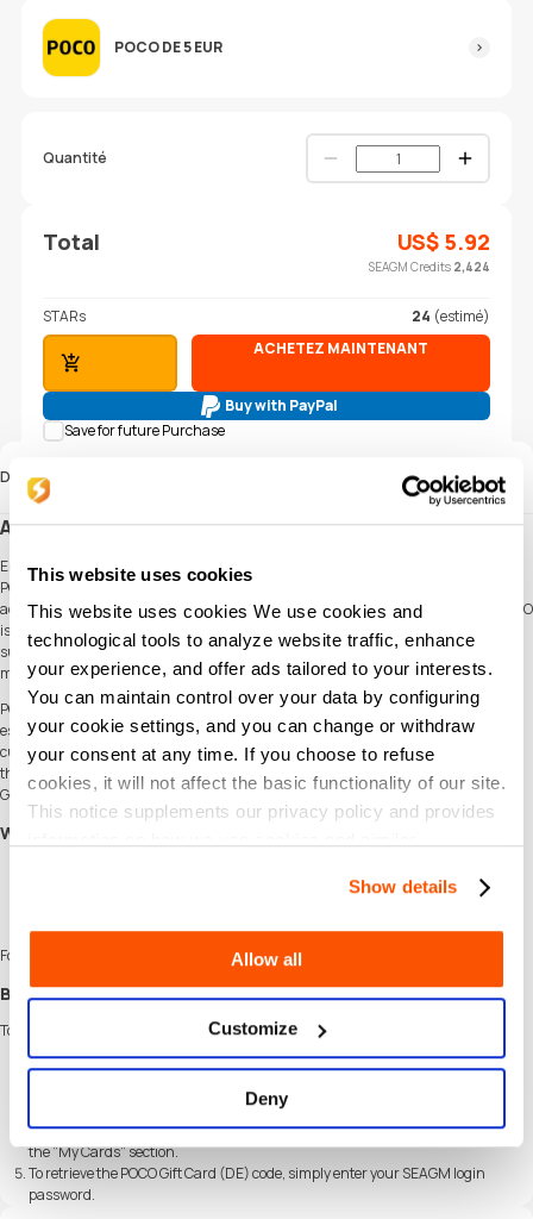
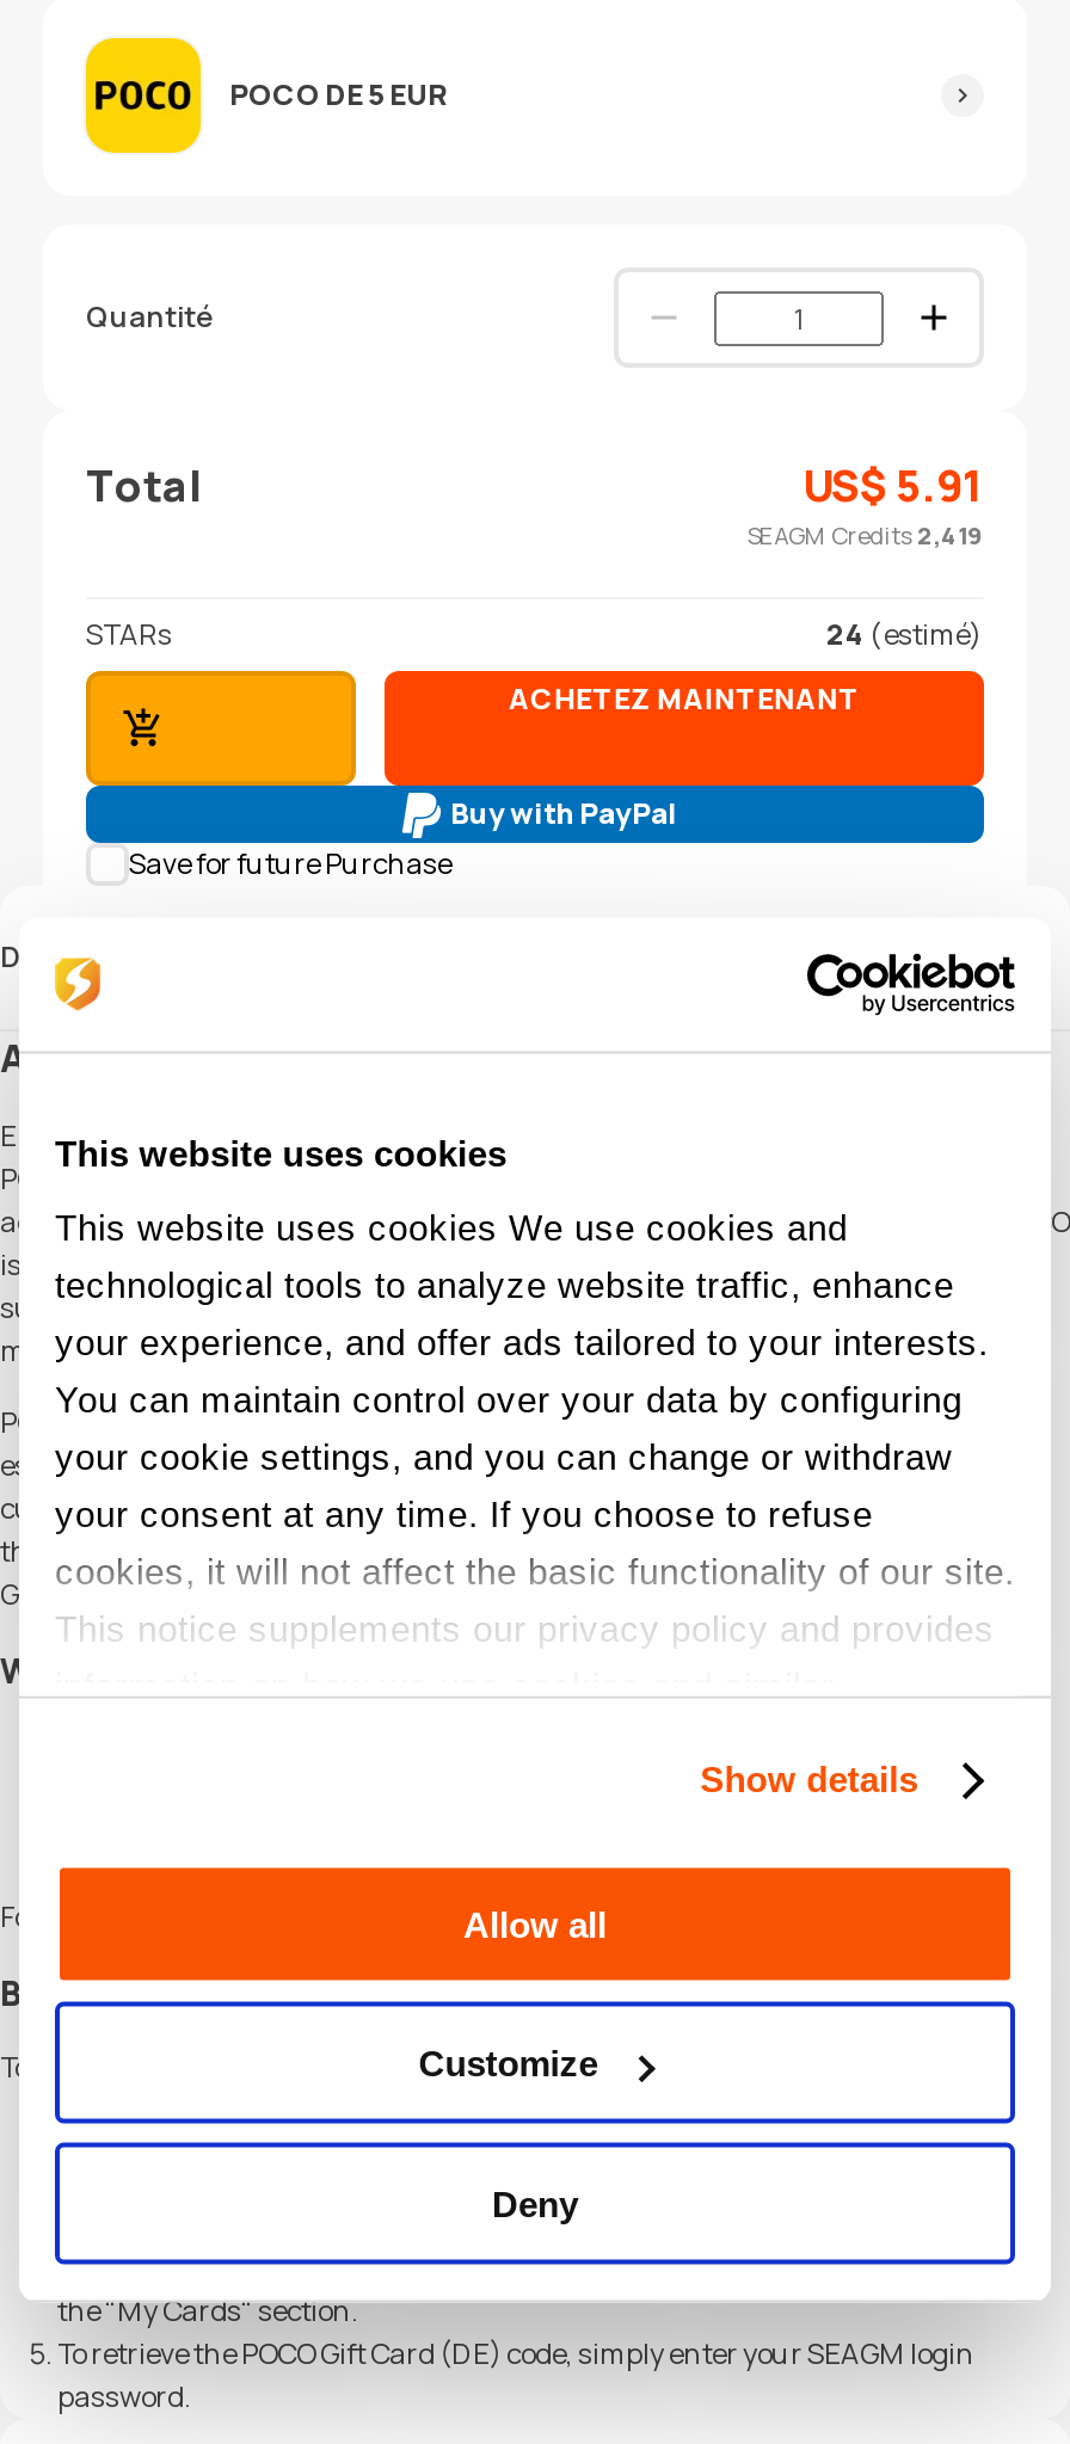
[369,227,490,275] US$5.92 | SEAGM Credits 2,424 -> [748,456,984,552] US$5.91 | SEAGM Credits 2,419

